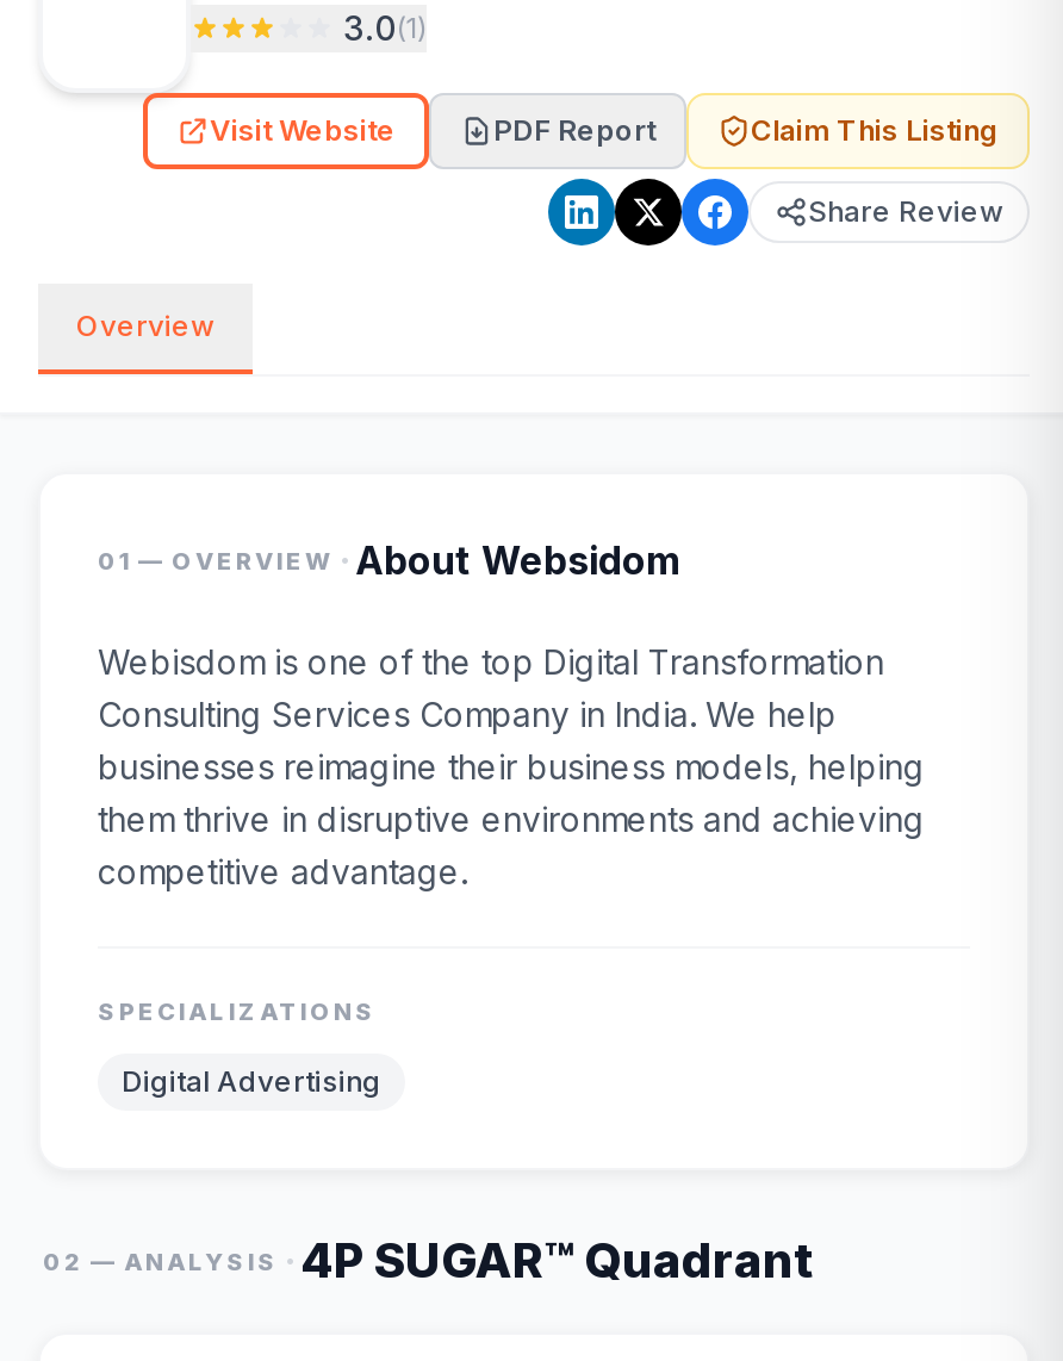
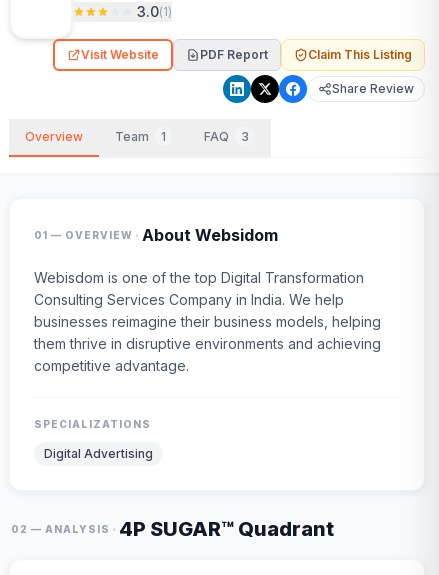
none -> [115,129,249,144] Team | 1 | FAQ | 3

